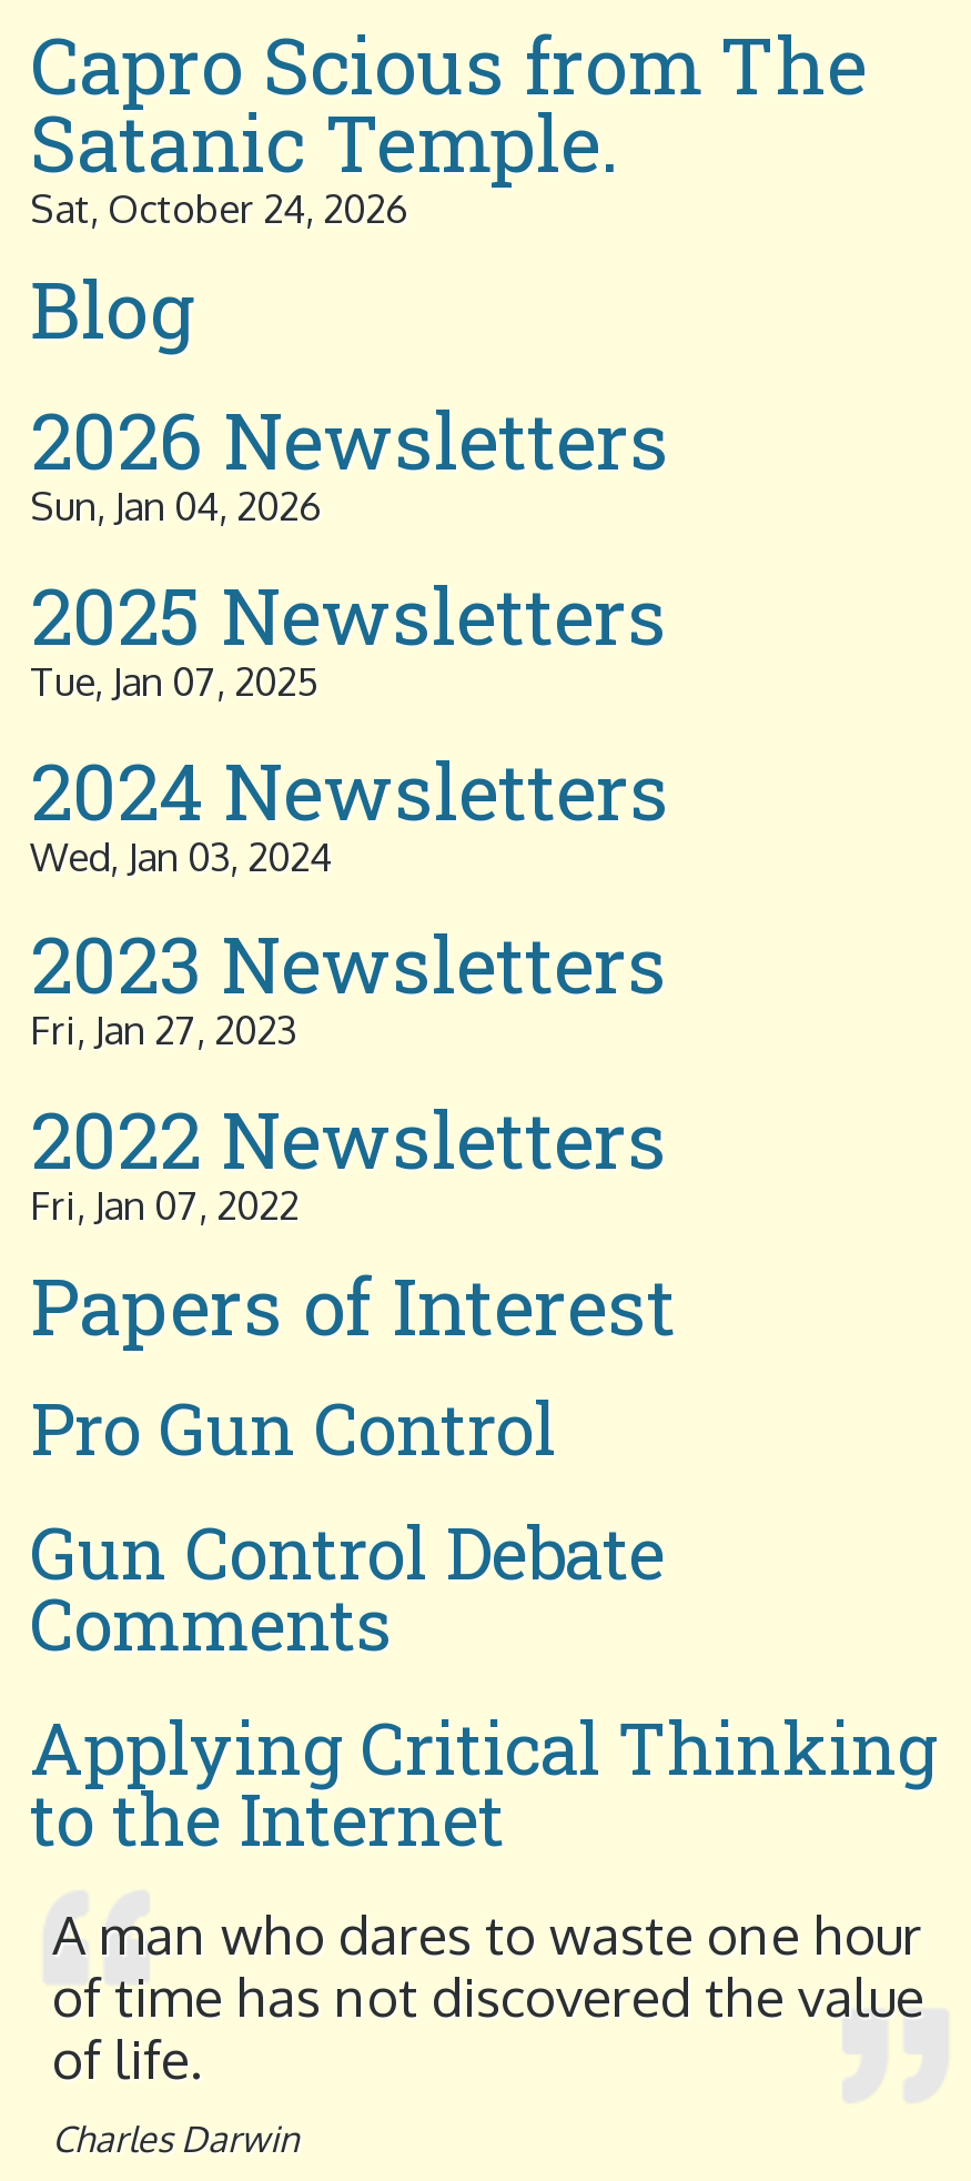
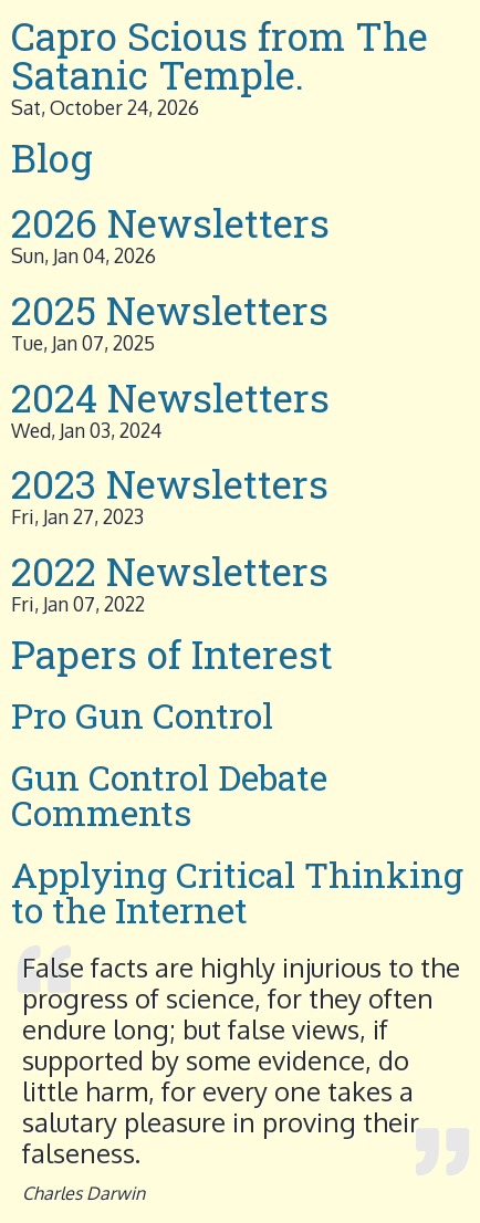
[52,1900,924,2093] A man who dares to waste one hour | of time has not discovered the value | of life. -> [22,950,460,1170] False facts are highly injurious to the | progress of science, for they often | endure long; but false views, if | supported by some evidence, do | little harm, for every one takes a | salutary pleasure in proving their | falseness.

